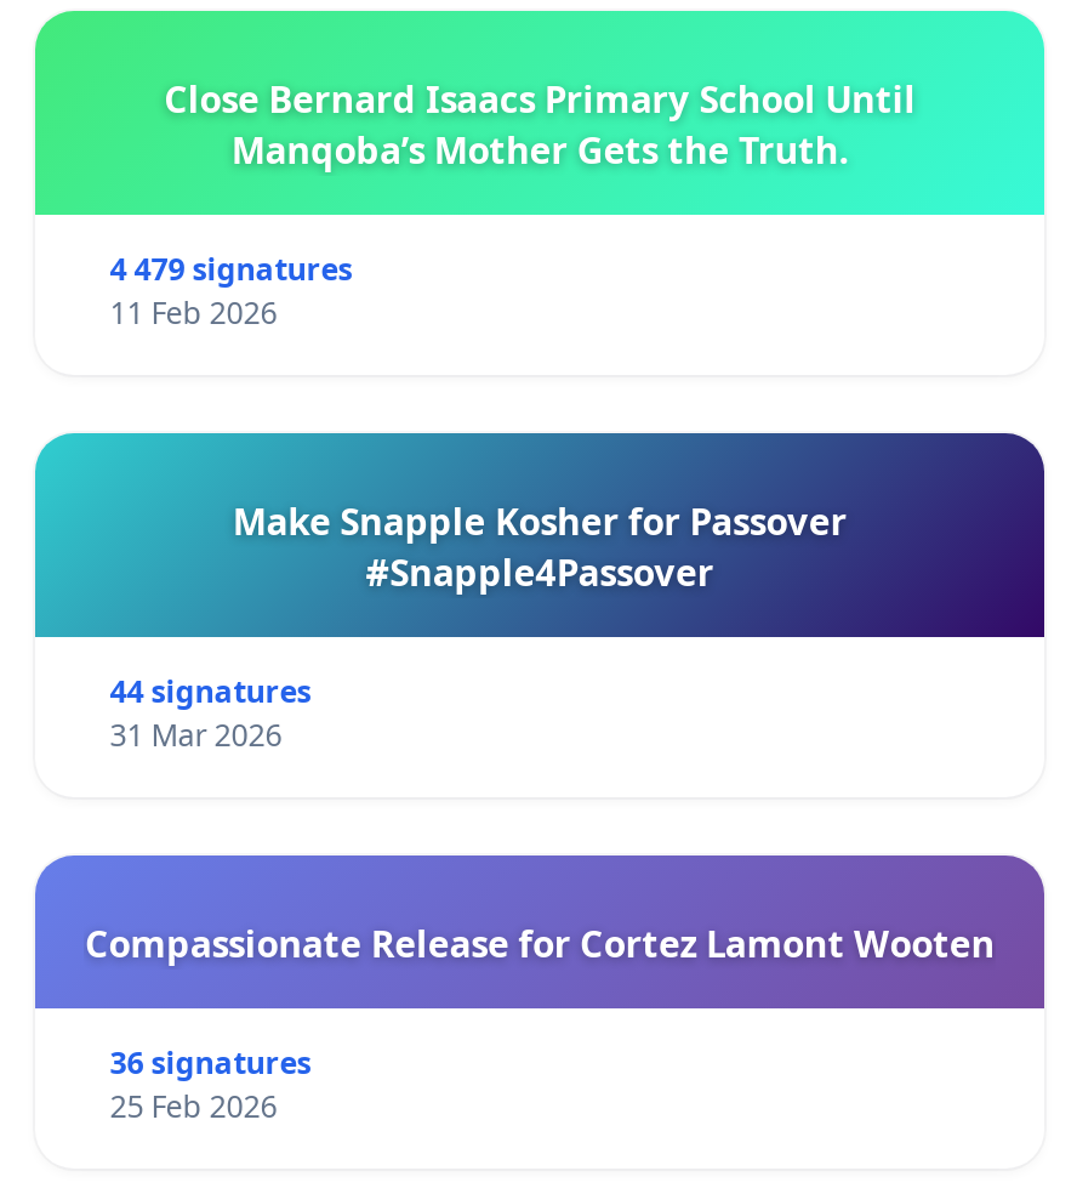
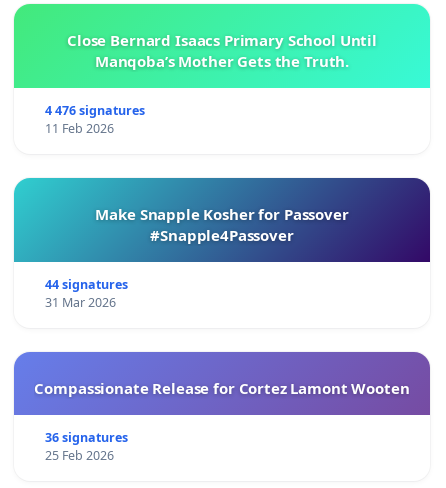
[110,249,352,290] 4 479 signatures -> [45,102,145,119] 4 476 signatures

